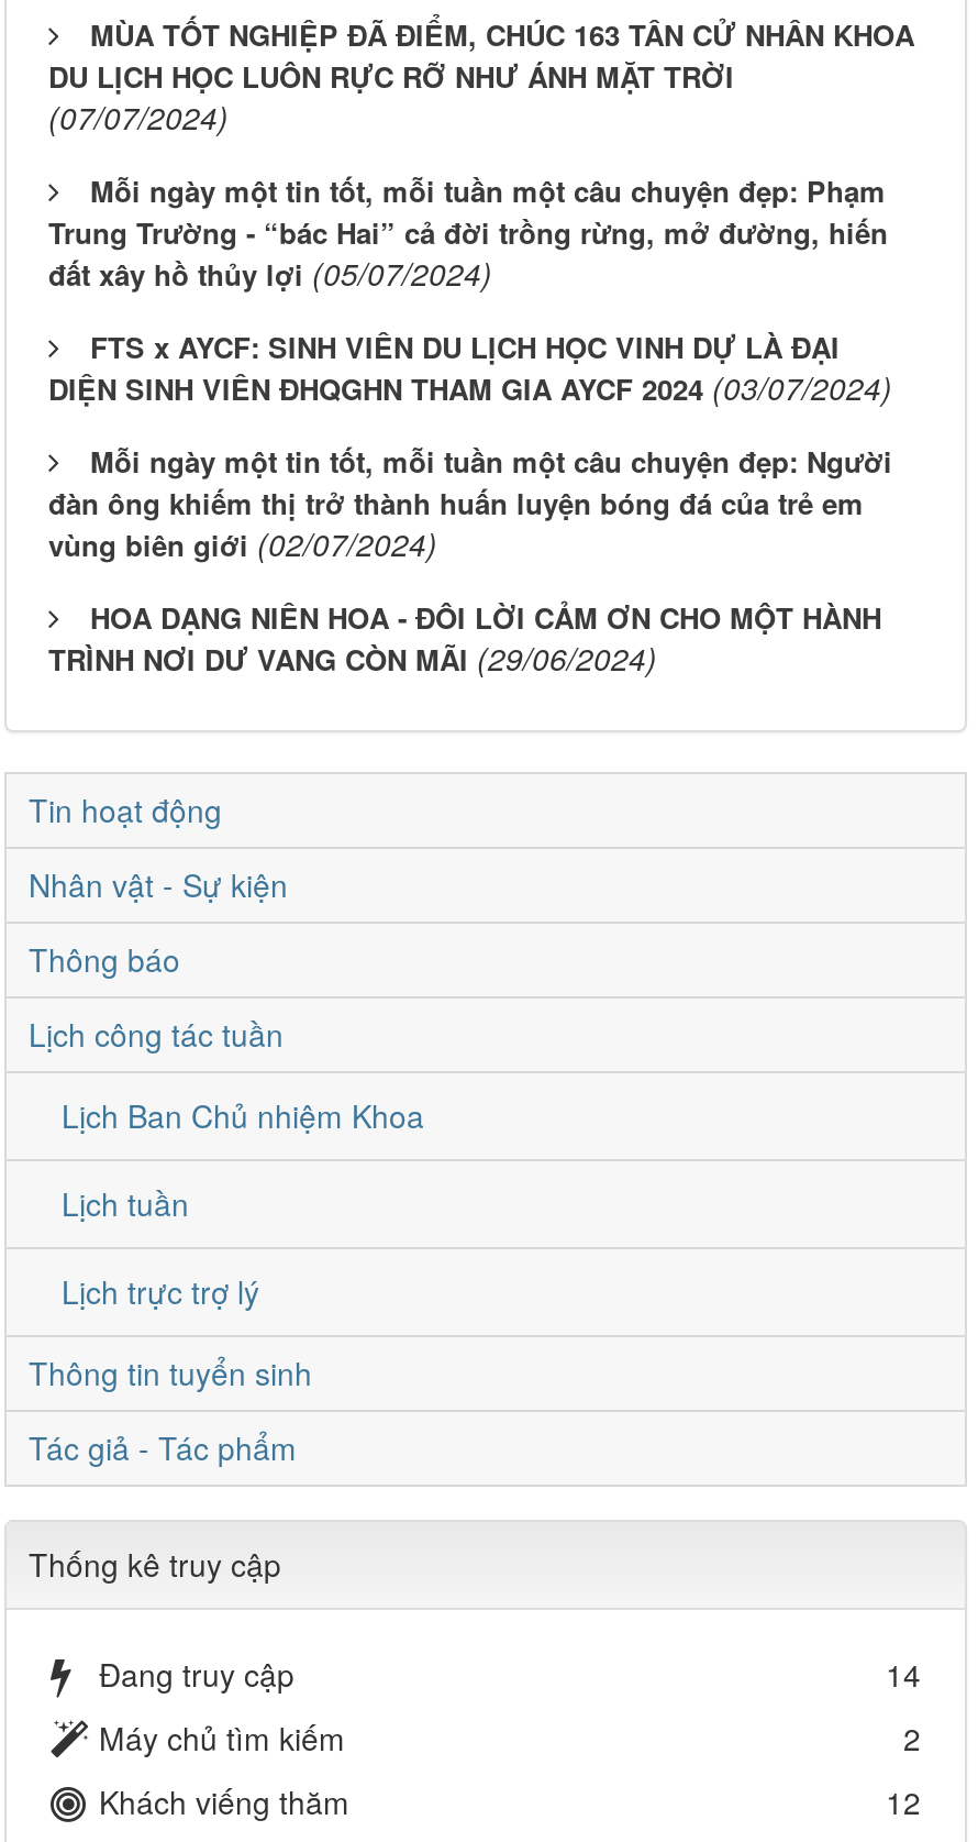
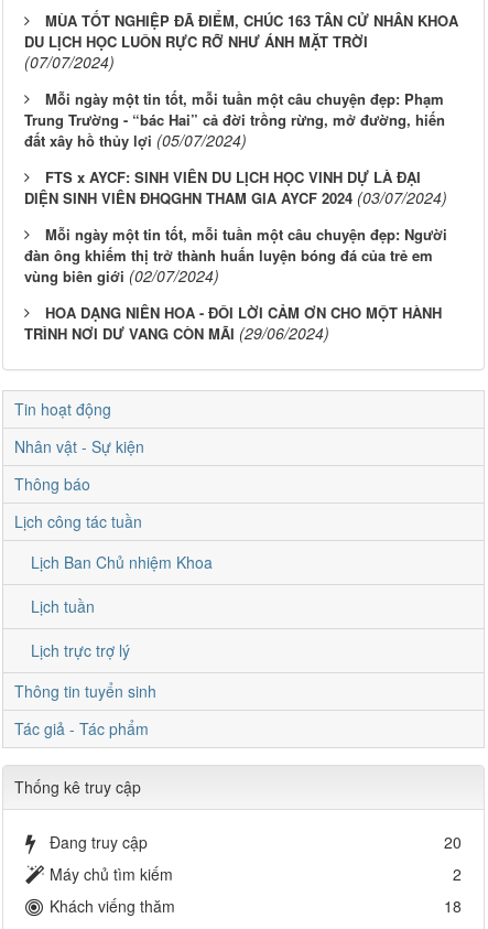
[886,1652,921,1696] 14 -> [444,831,462,853] 20
[886,1779,921,1823] 12 -> [444,895,462,917] 18

